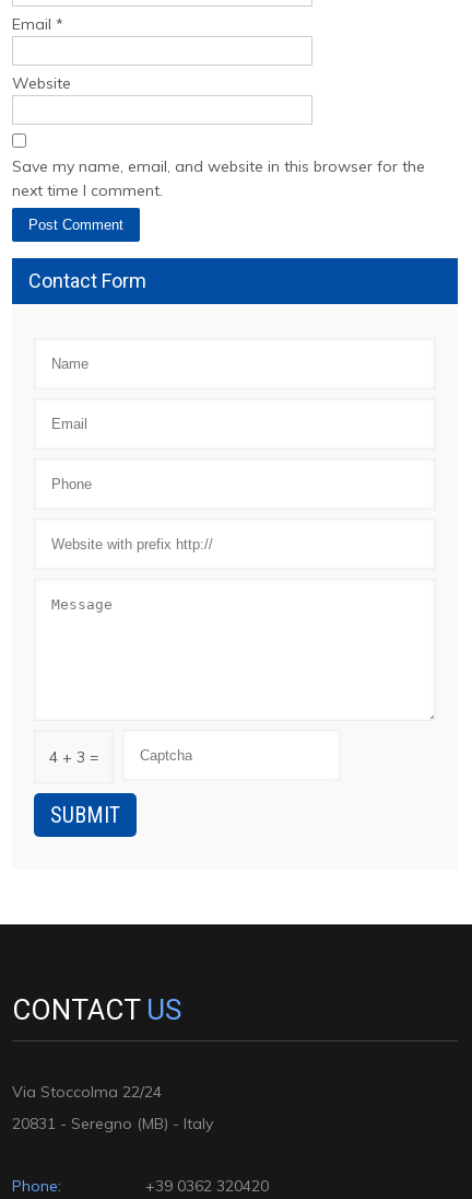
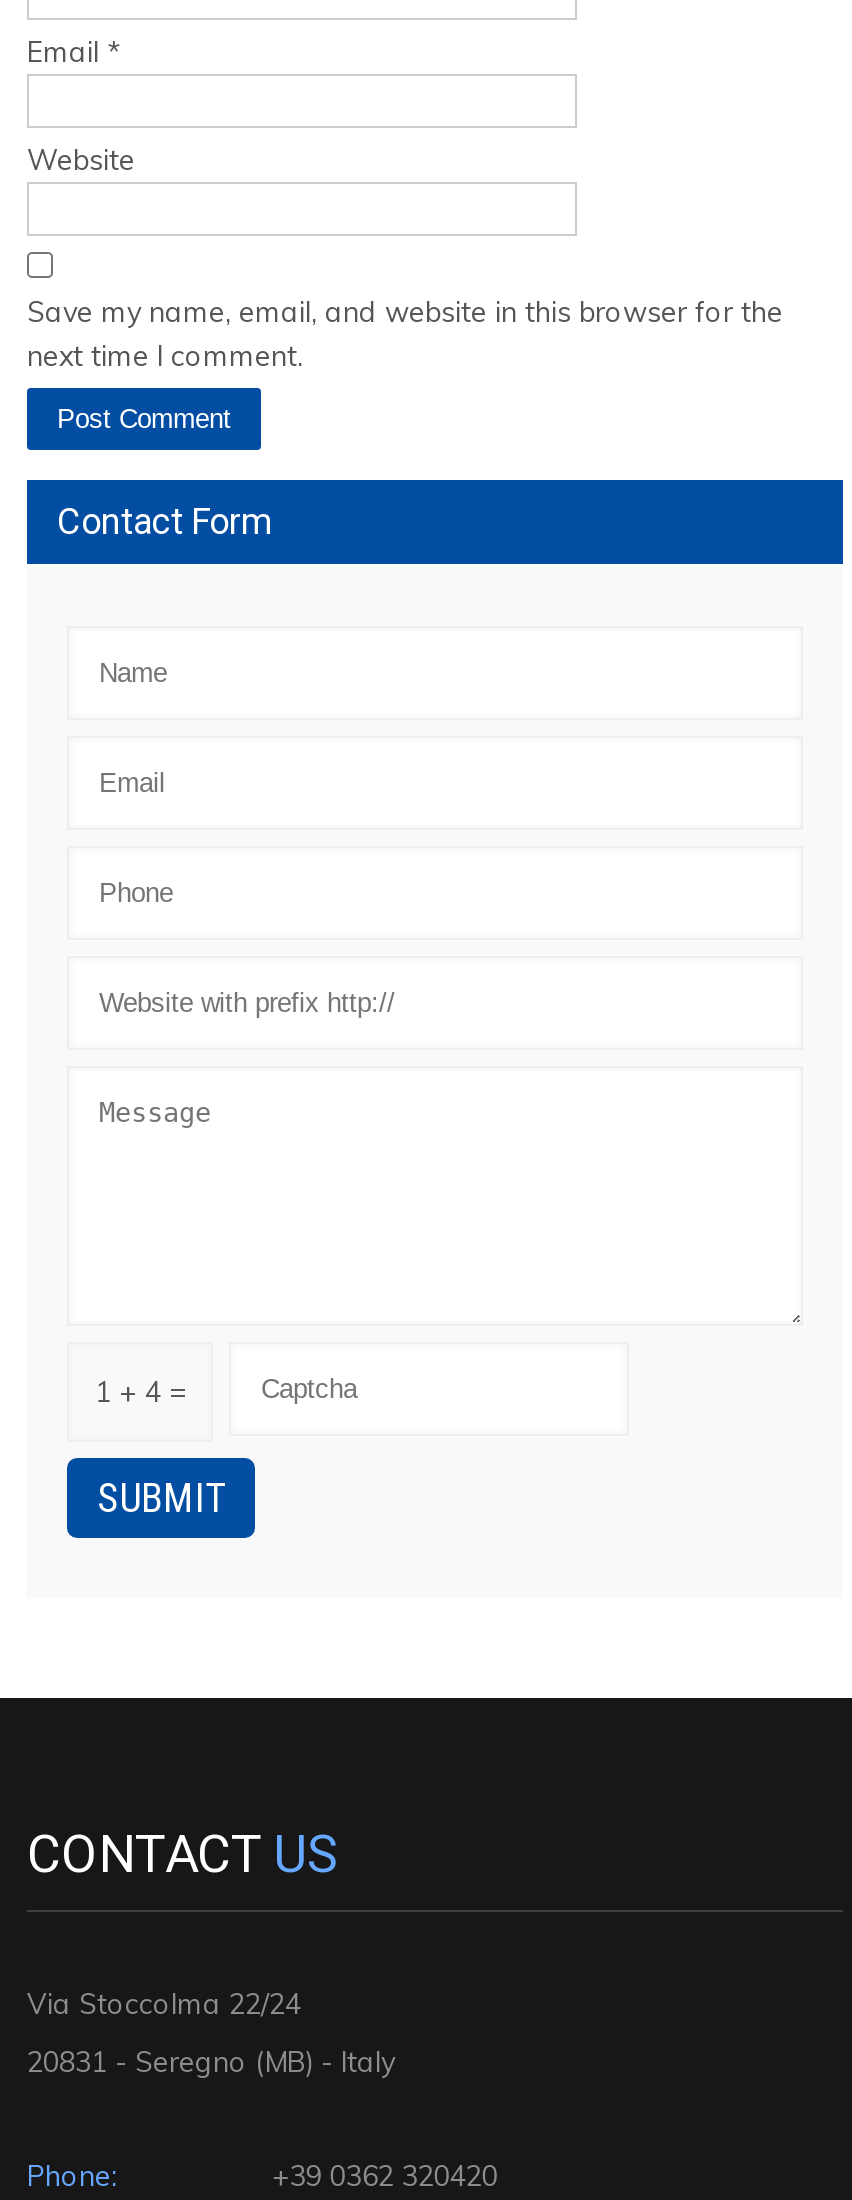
[49,748,98,767] 4 + 3 = -> [95,1375,185,1411] 1 + 4 =

